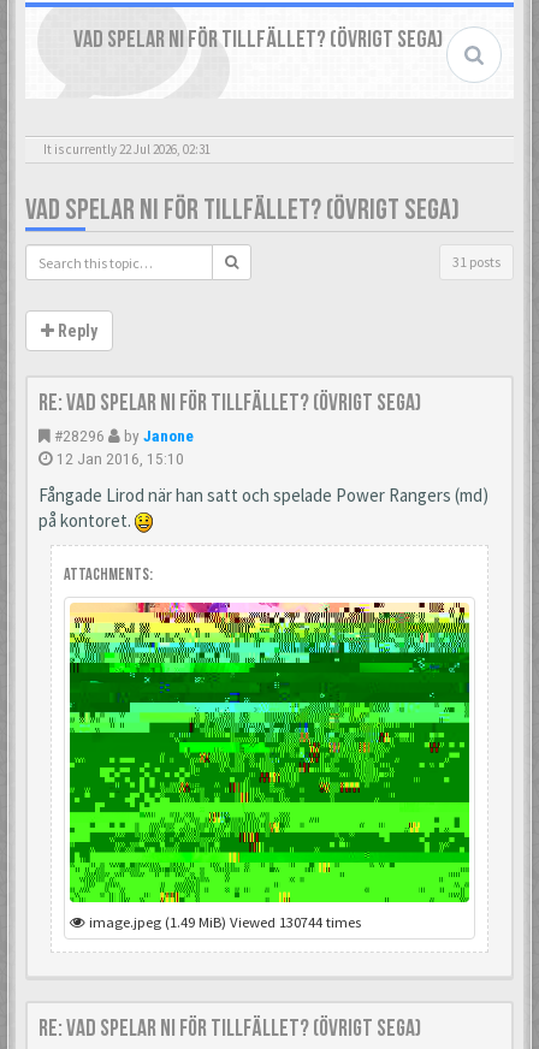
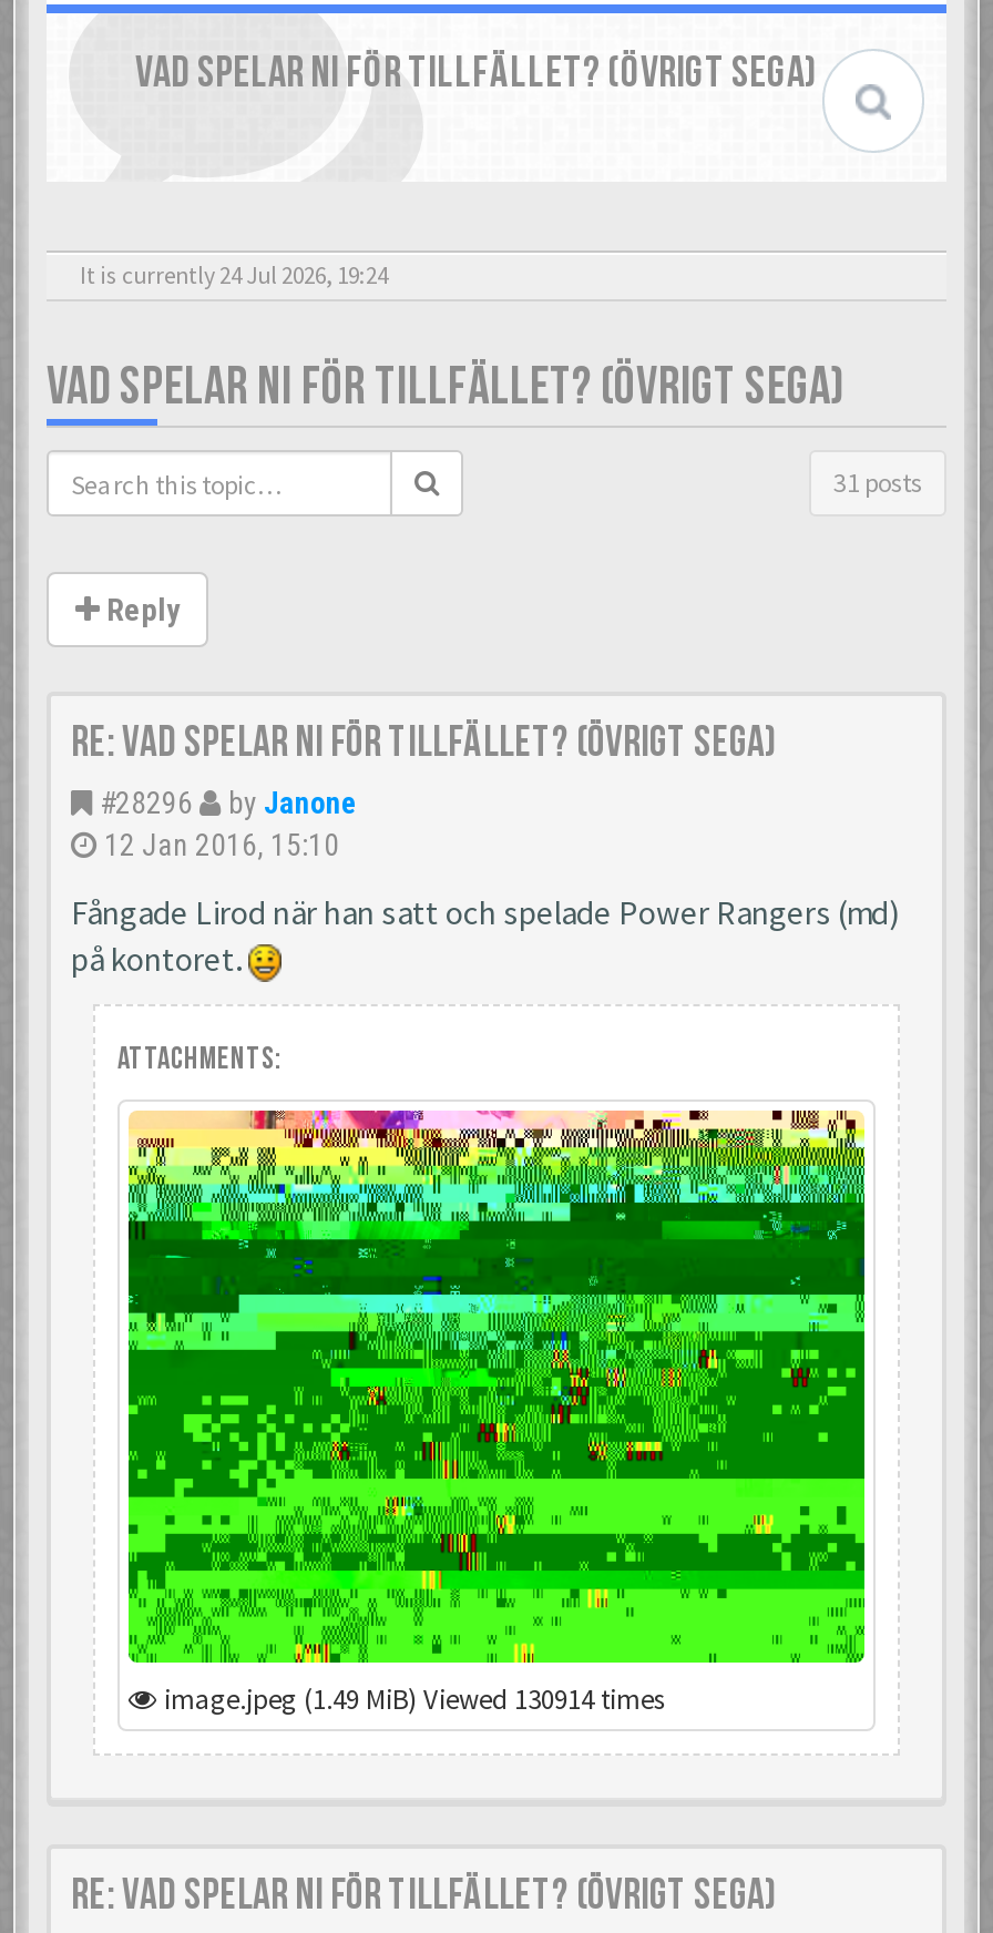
[43,141,211,158] It is currently 22 Jul 2026, 02:31 -> [80,259,388,290] It is currently 24 Jul 2026, 19:24
[85,912,361,931] image.jpeg (1.49 MiB) Viewed 130744 times -> [157,1680,665,1716] image.jpeg (1.49 MiB) Viewed 130914 times

